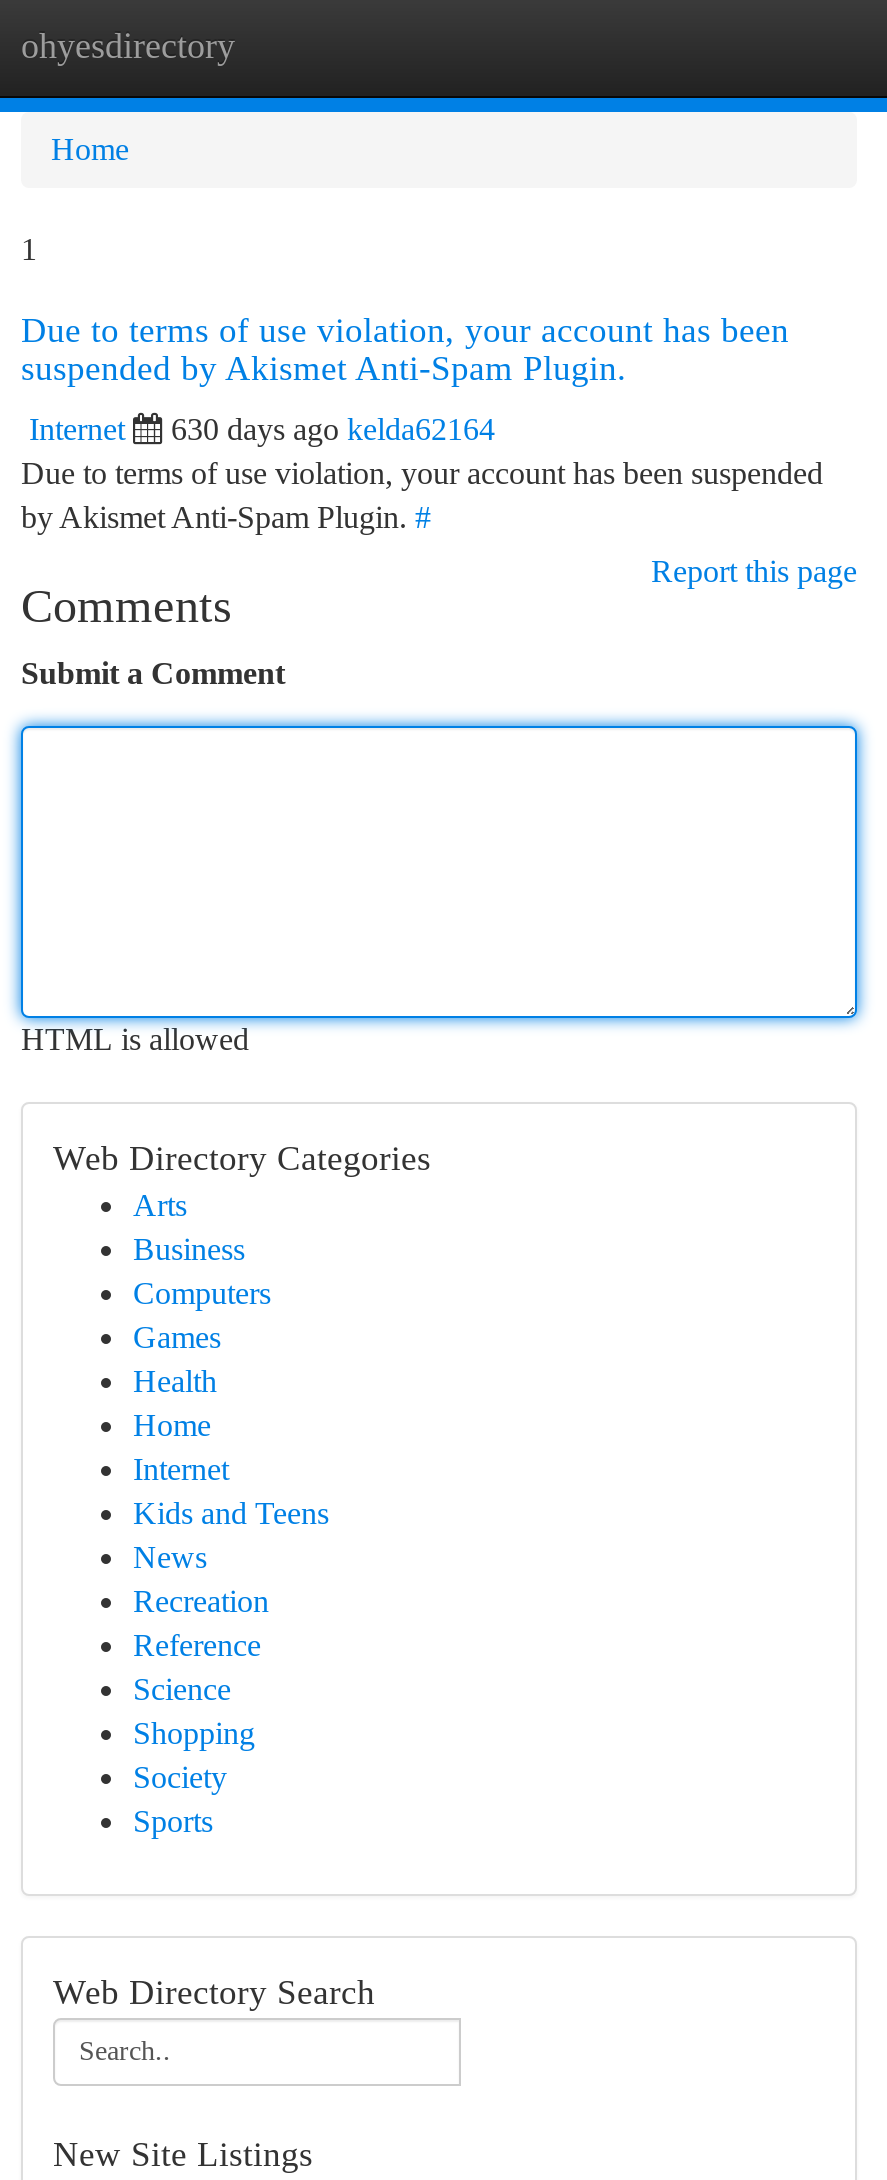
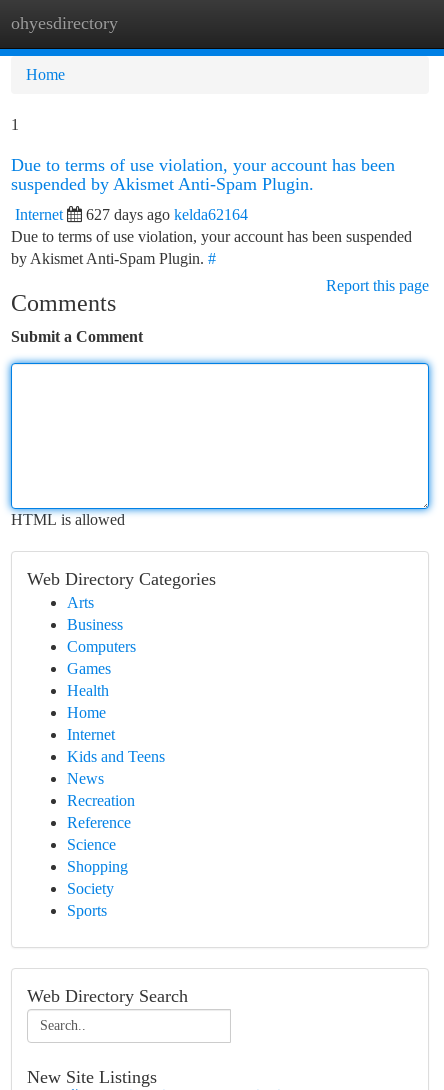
[171,412,495,446] 630 days ago kelda62164 -> [86,206,248,223] 627 days ago kelda62164

